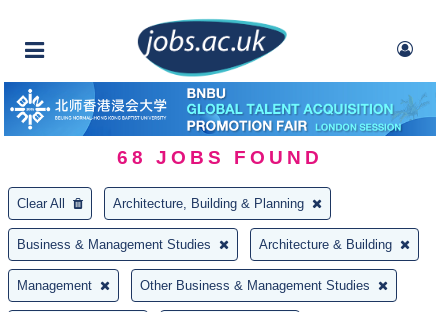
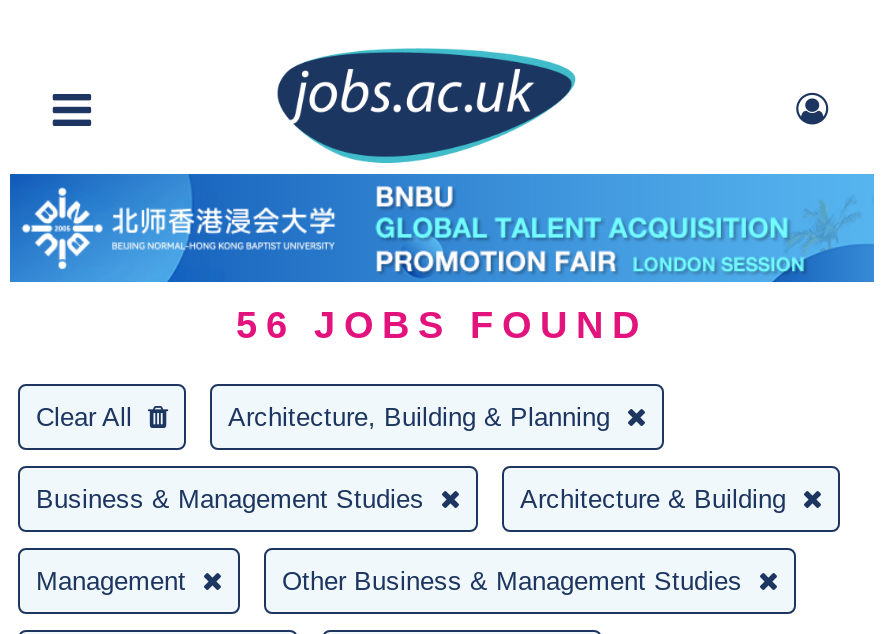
[117,147,323,168] 68 JOBS FOUND -> [236,303,648,345] 56 JOBS FOUND

